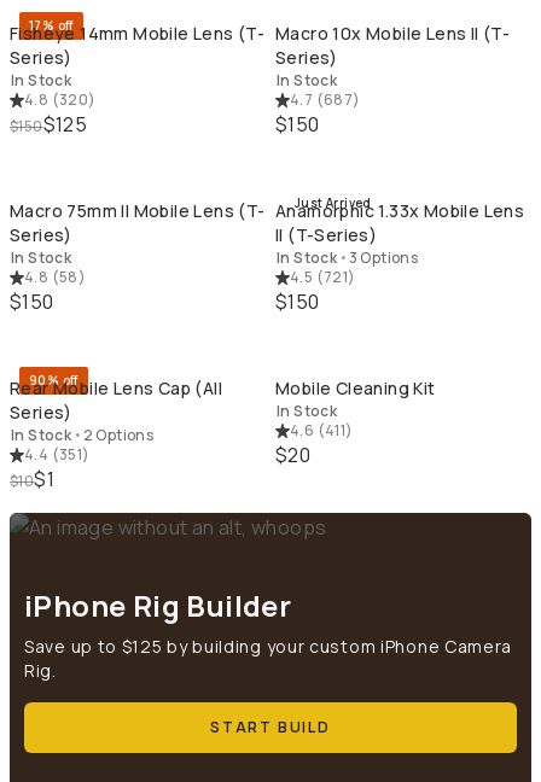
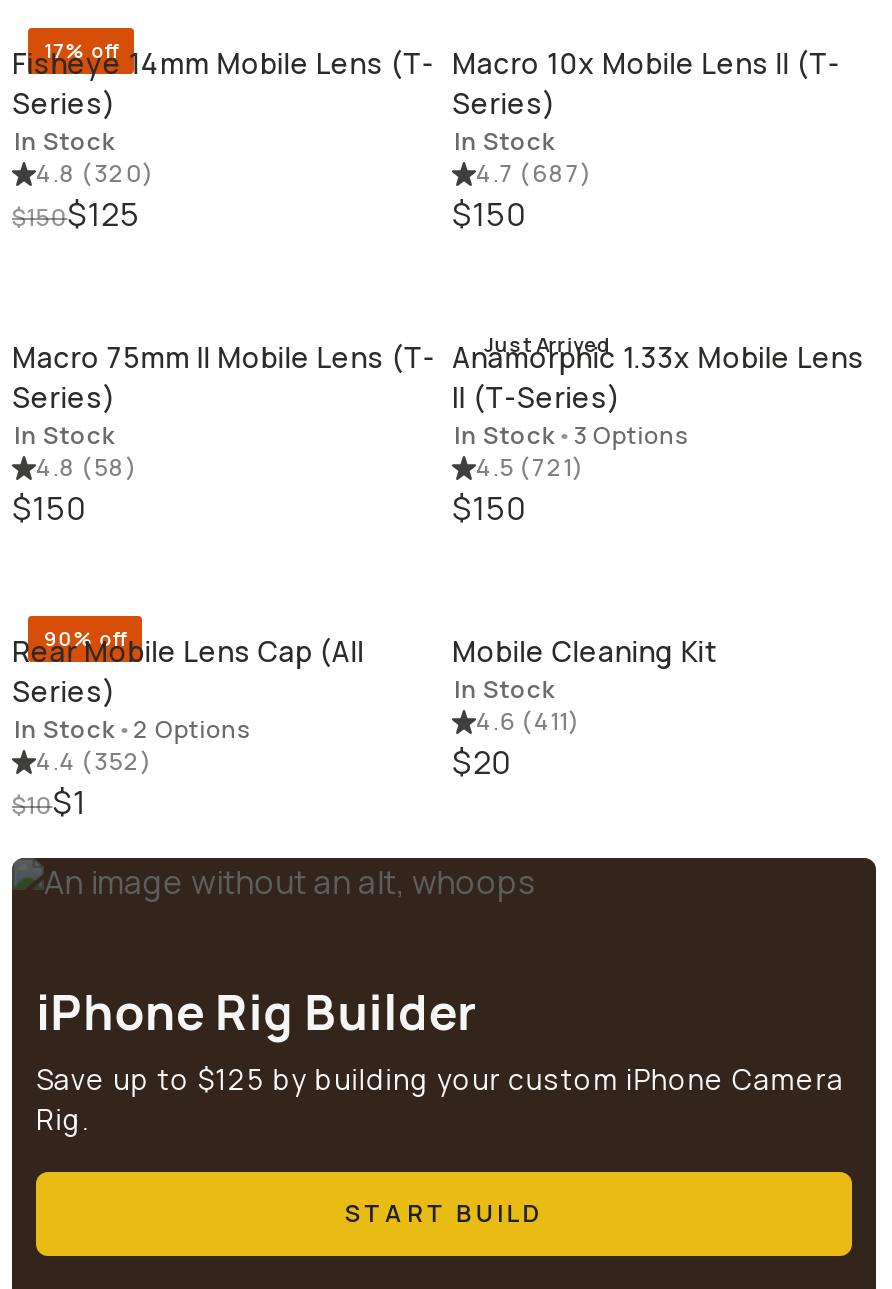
[24,444,90,465] 4.4 (351) -> [36,744,153,778] 4.4 (352)

